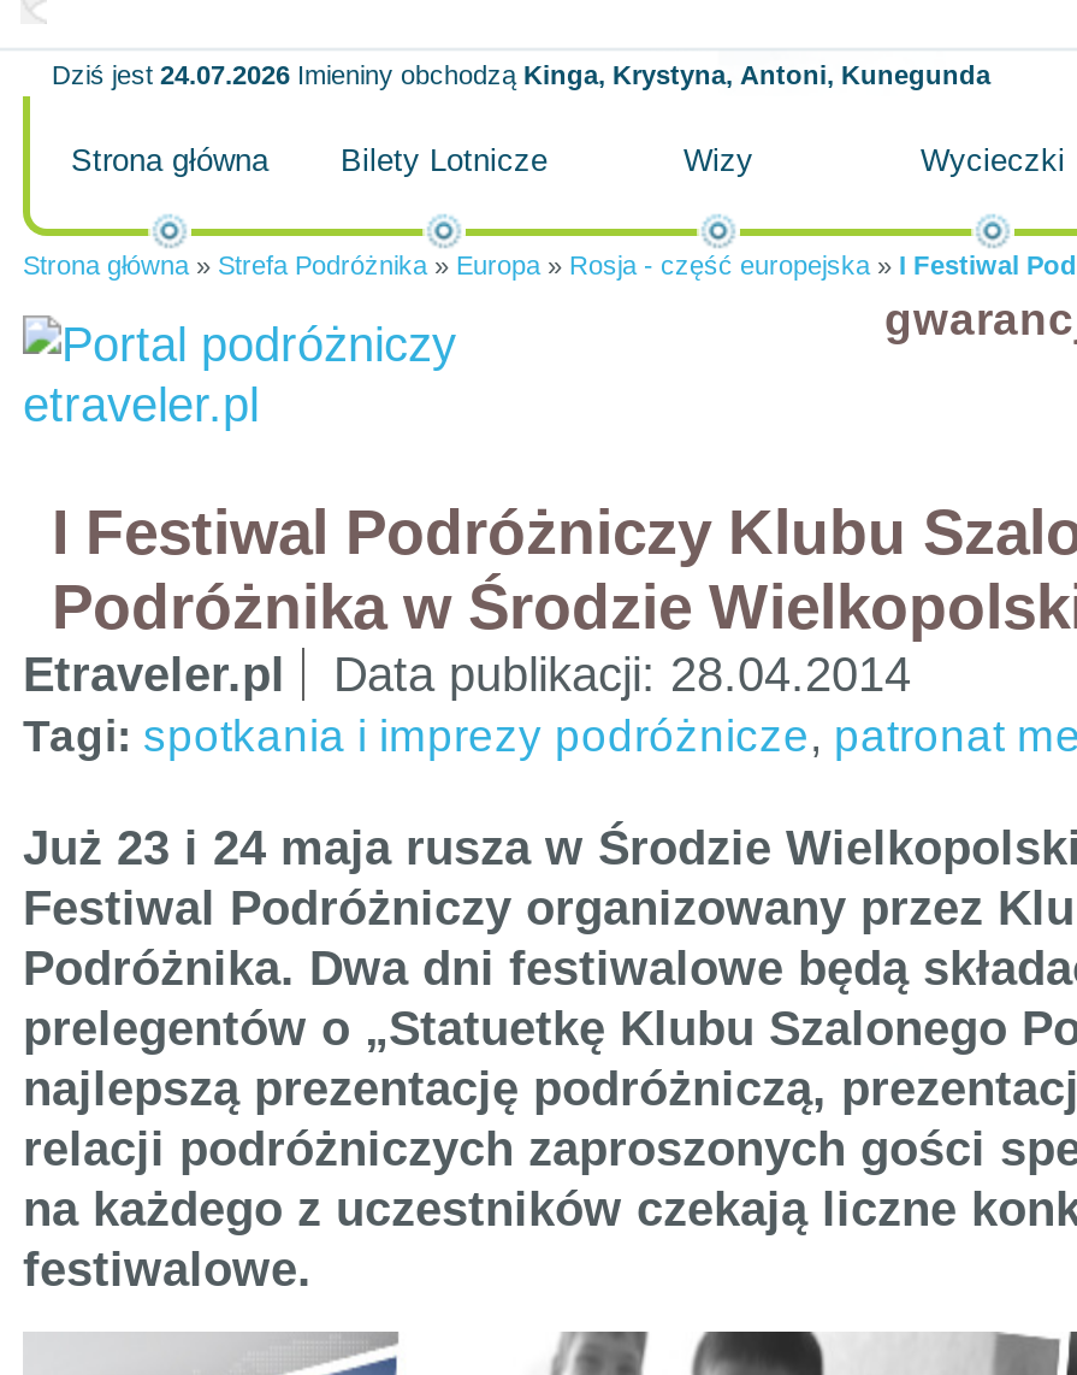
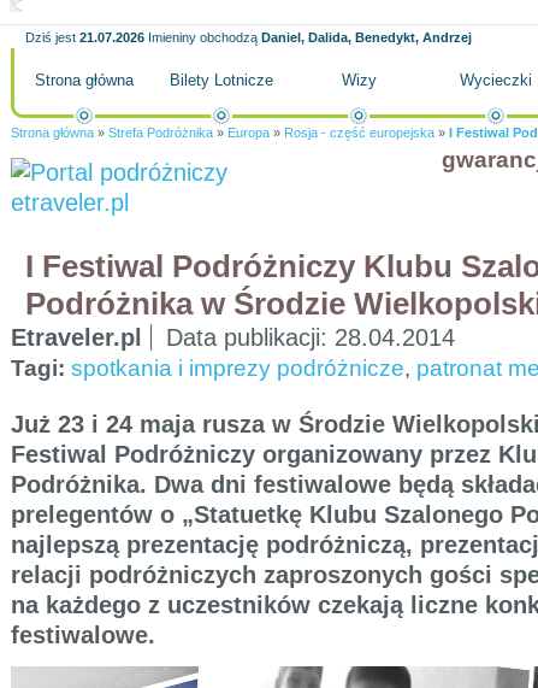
[52,60,990,89] Dziś jest 24.07.2026 Imieniny obchodzą Kinga, Krystyna, Antoni, Kunegunda -> [25,30,472,45] Dziś jest 21.07.2026 Imieniny obchodzą Daniel, Dalida, Benedykt, Andrzej

